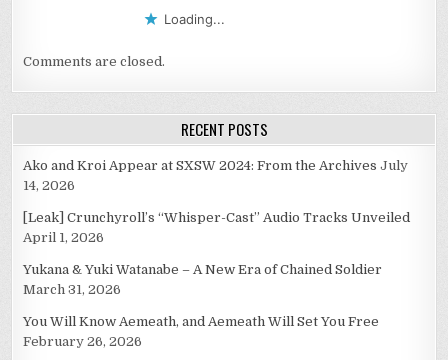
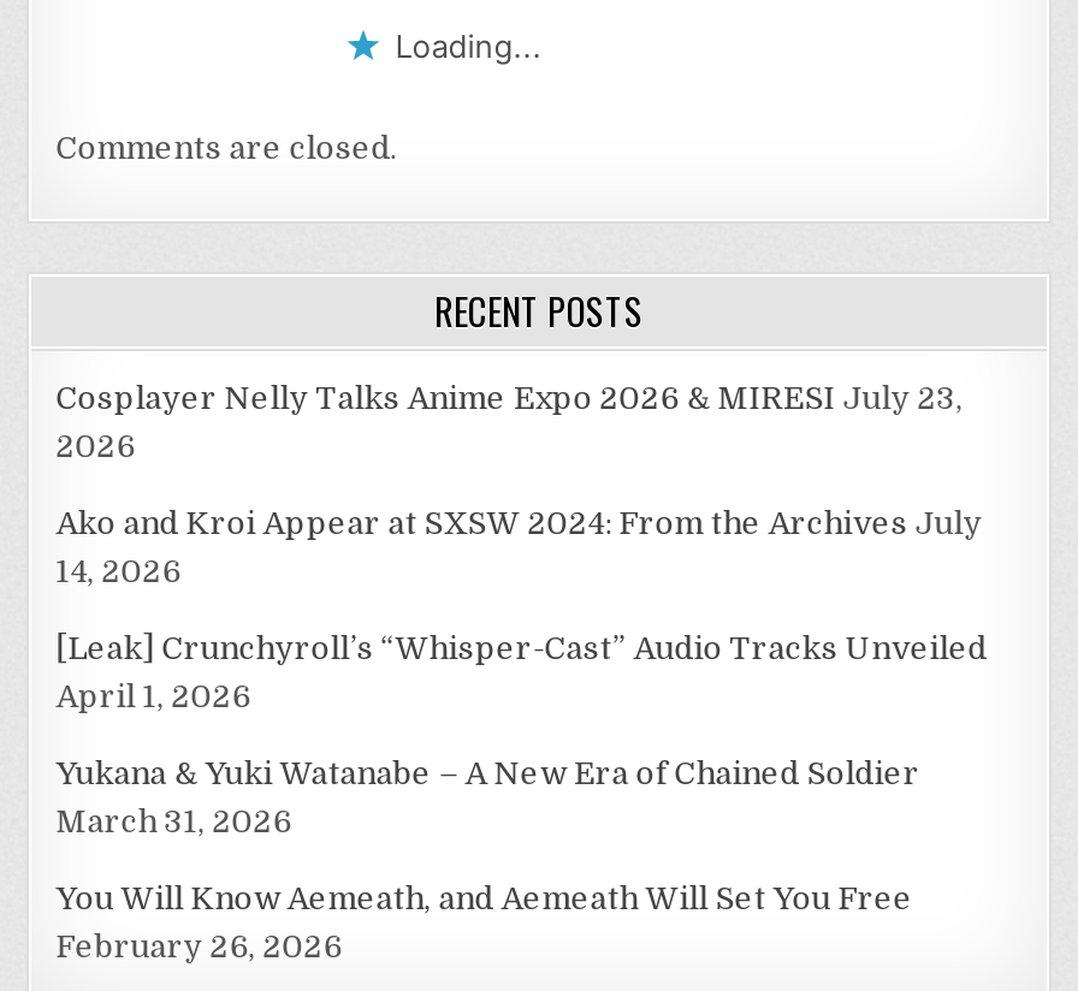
none -> [56,380,963,464] Cosplayer Nelly Talks Anime Expo 2026 & MIRESI July 23, | 2026

